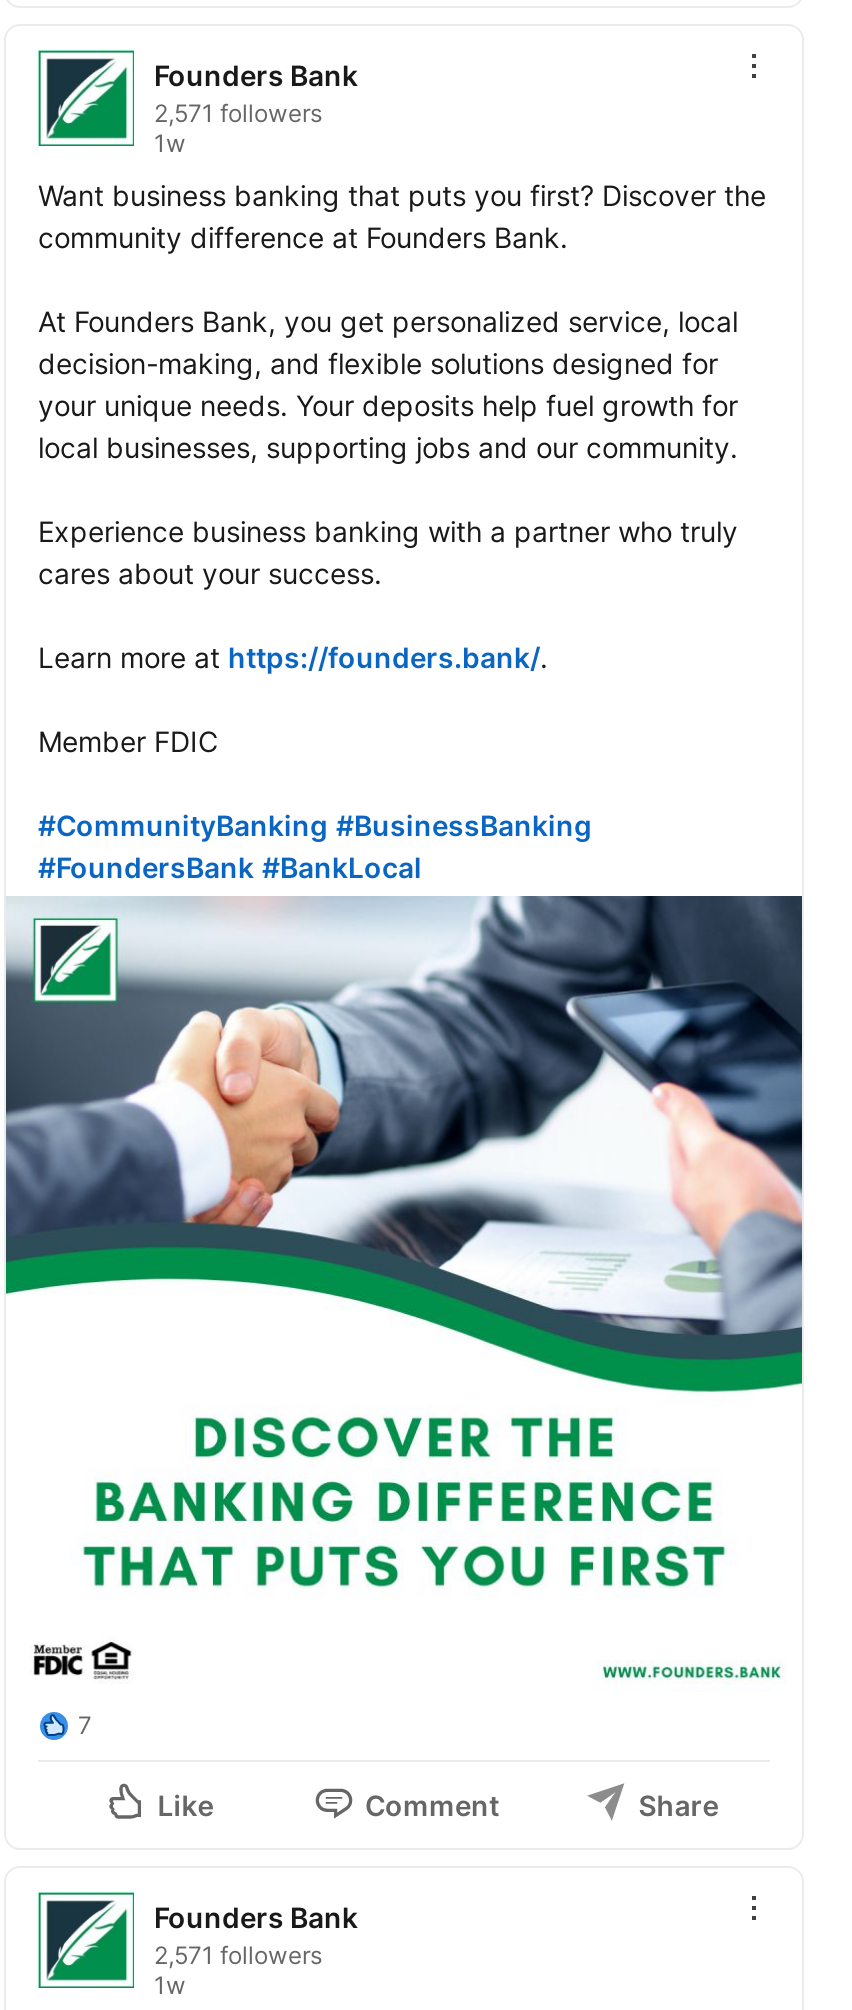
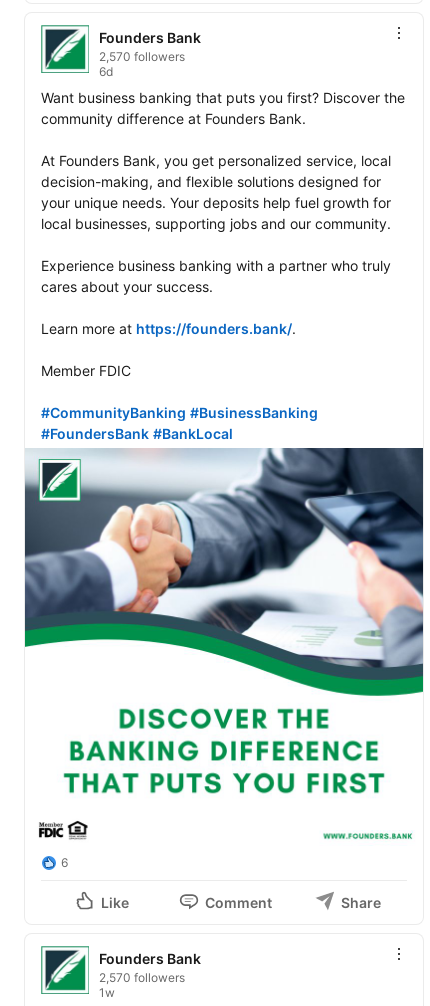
[154,98,322,158] 2,571 followers | 1w -> [99,49,185,79] 2,570 followers | 6d
[78,1710,92,1740] 7 -> [61,855,68,870] 6
[154,1940,322,1970] 2,571 followers -> [99,970,185,985] 2,570 followers

